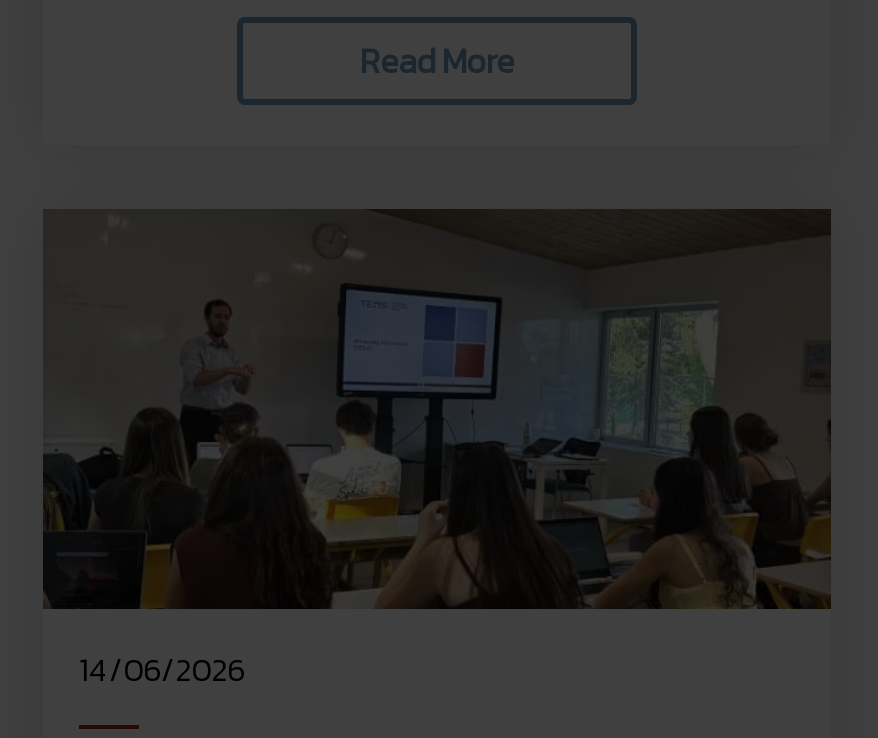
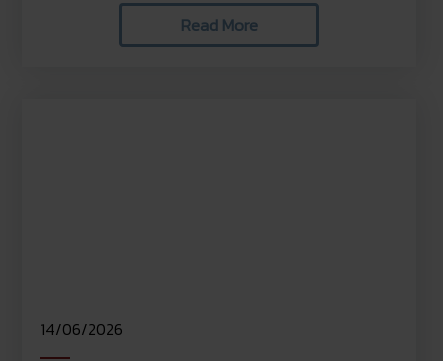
[41,207,833,611] [image] -> none

